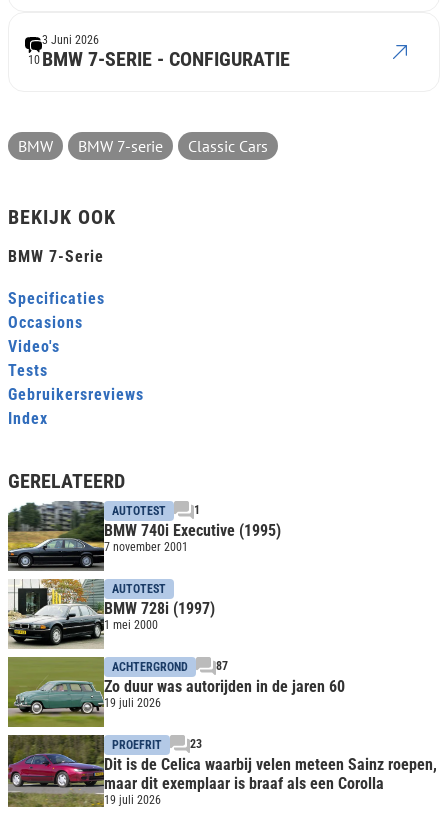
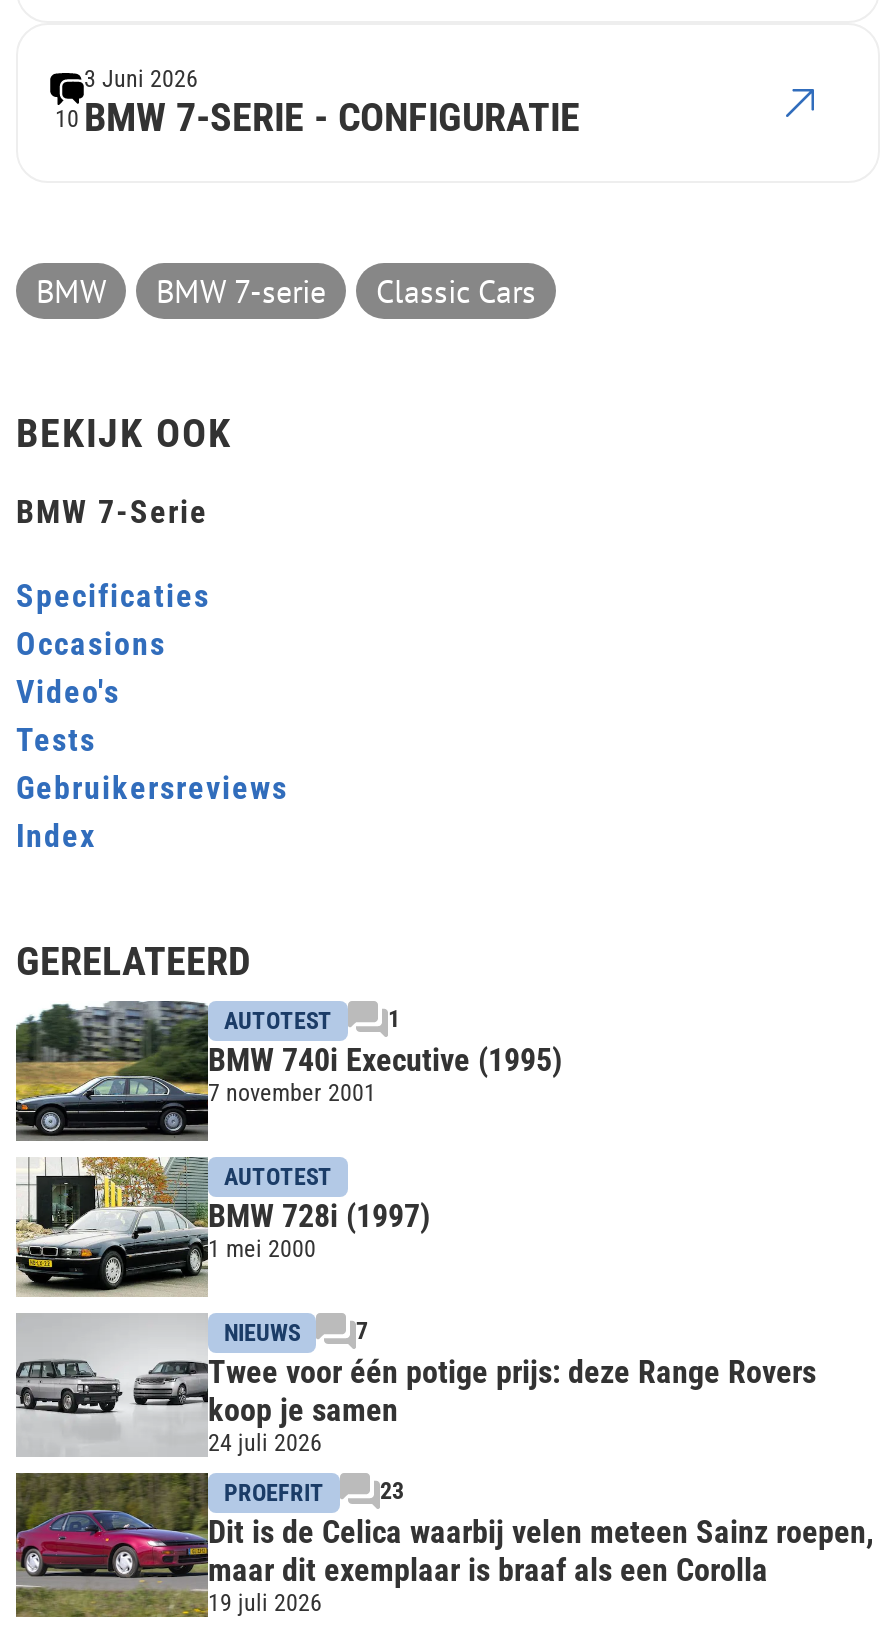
[7,657,345,727] [image] | ACHTERGROND | 87 | Zo duur was autorijden in de jaren 60 | 19 juli 2026 -> [16,1316,816,1457] [image] | NIEUWS | 7 | Twee voor één potige prijs: deze Range Rovers | koop je samen | 24 juli 2026

